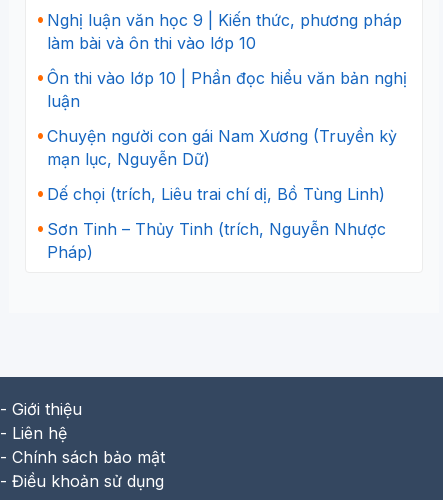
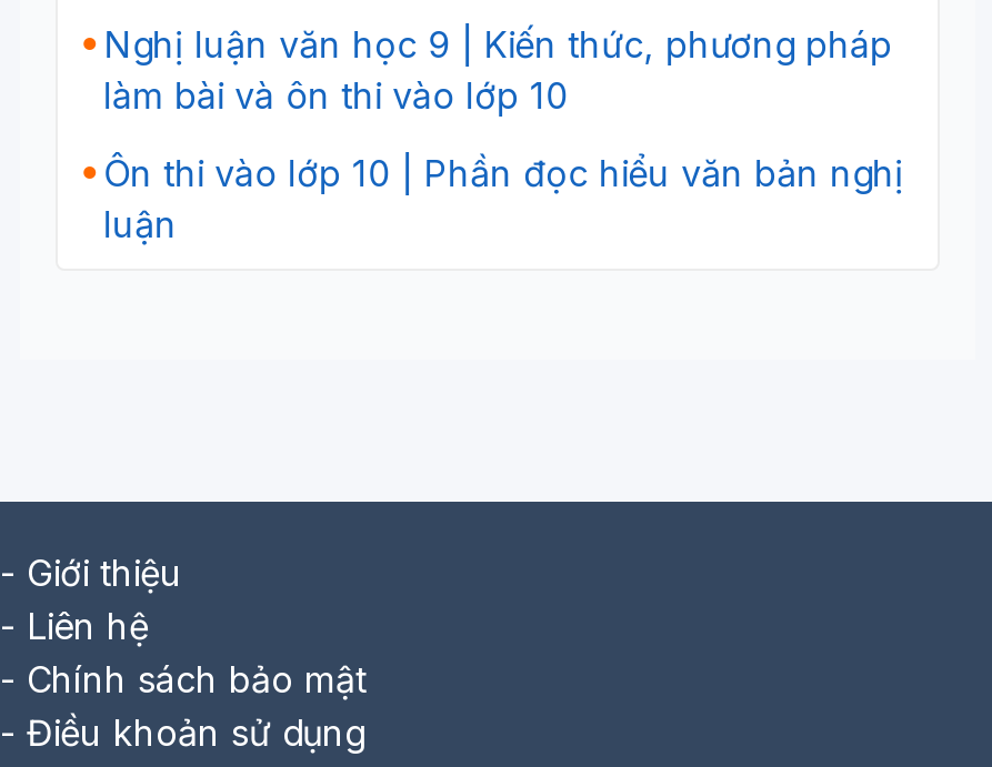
[47,126,397,262] Chuyện người con gái Nam Xương (Truyền kỳ | mạn lục, Nguyễn Dữ) | Dế chọi (trích, Liêu trai chí dị, Bồ Tùng Linh) | Sơn Tinh – Thủy Tinh (trích, Nguyễn Nhược | Pháp) -> none

